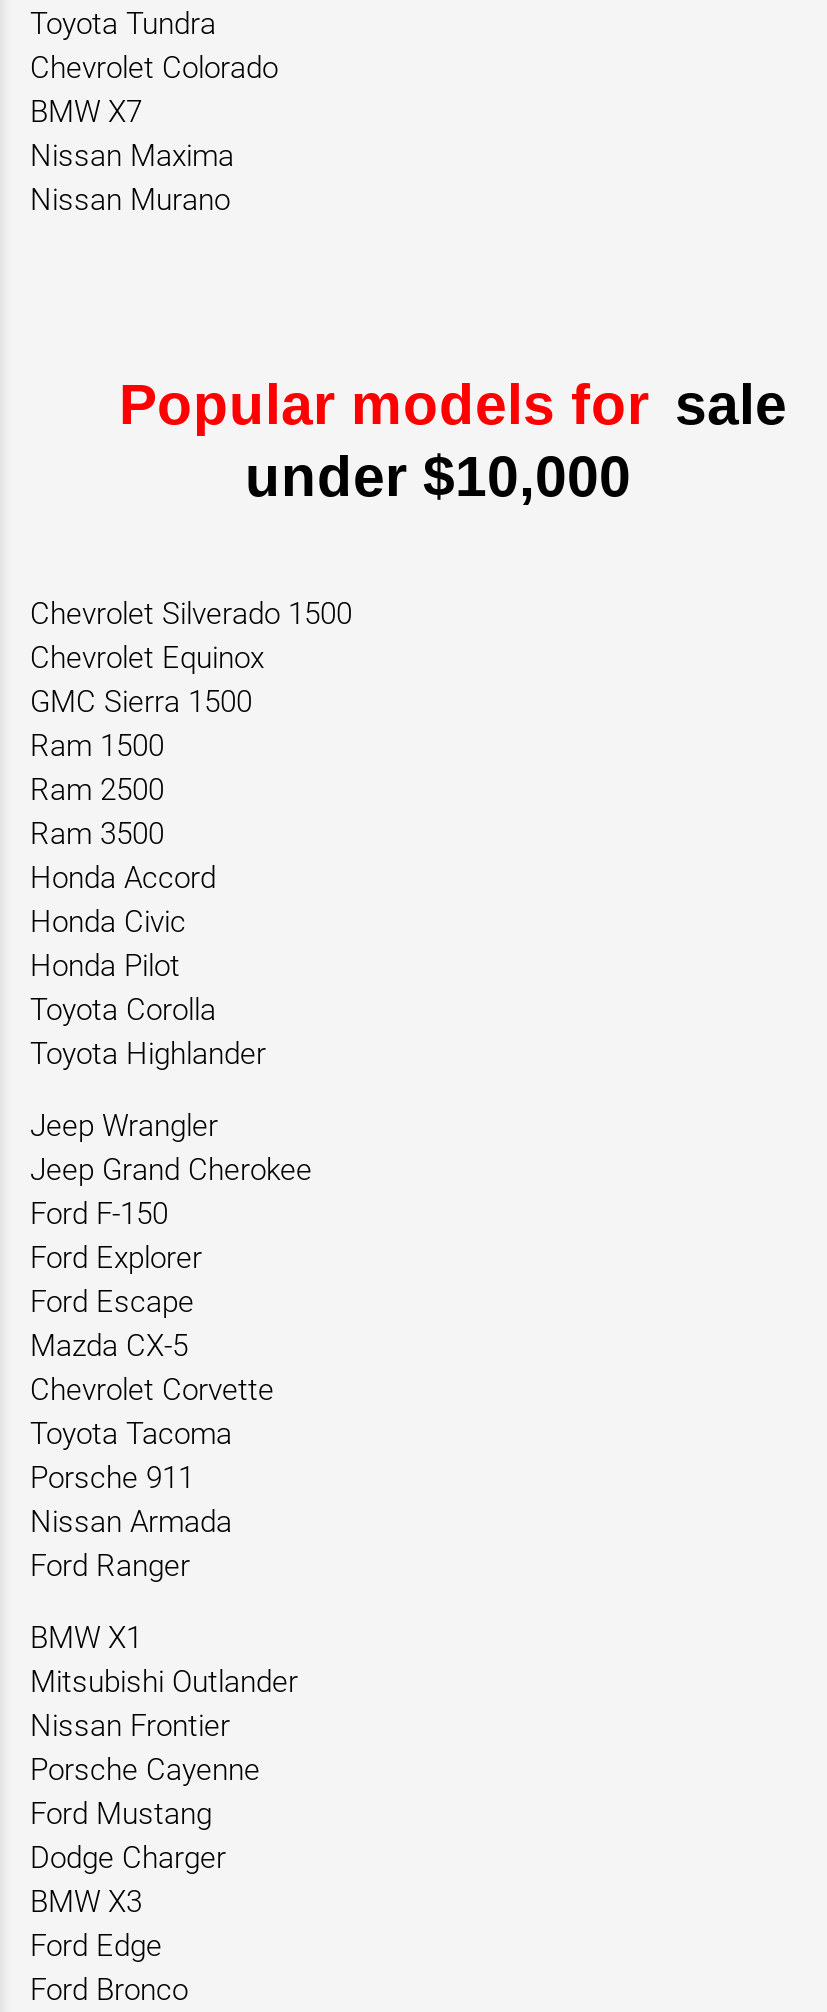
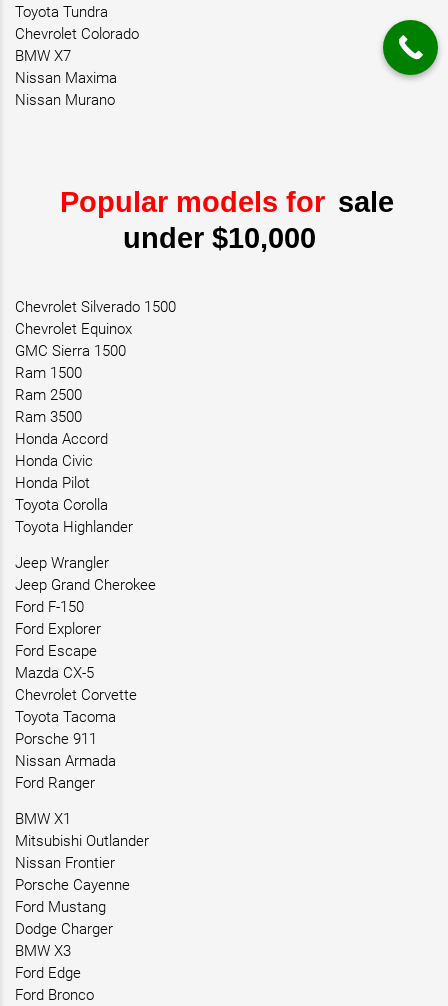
none -> [381,19,440,79] [image]

